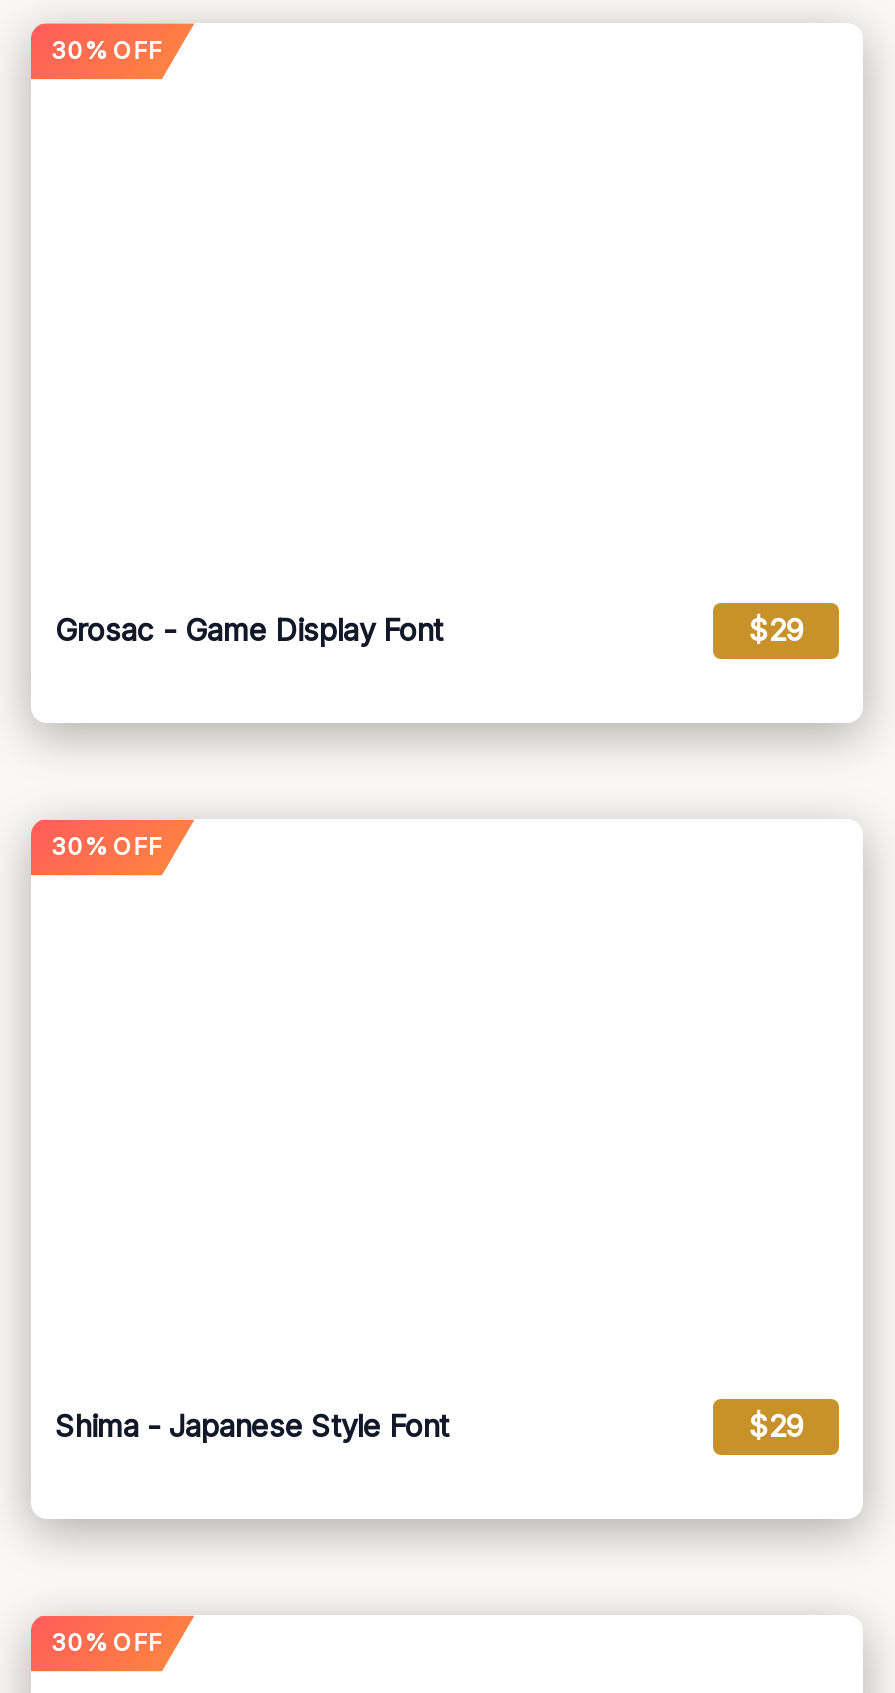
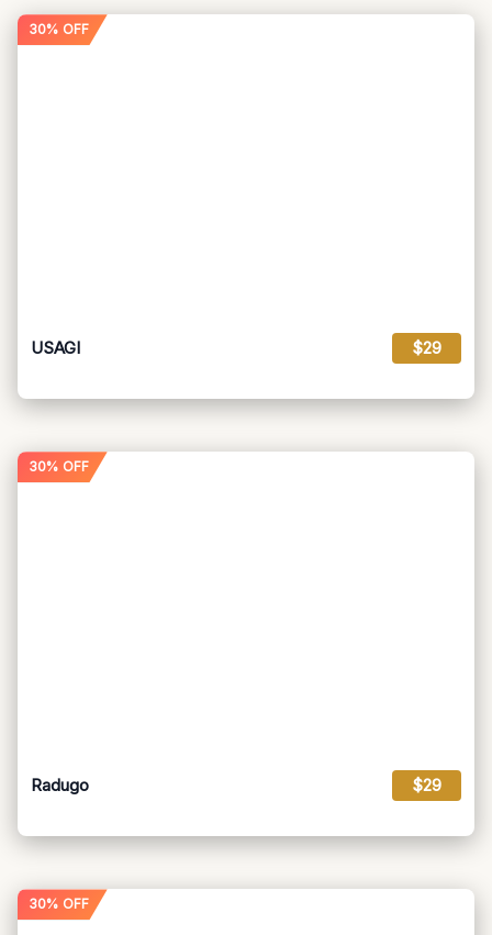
[55,612,443,650] Grosac - Game Display Font -> [31,338,80,359] USAGI
[55,1408,449,1446] Shima - Japanese Style Font -> [31,775,89,796] Radugo

